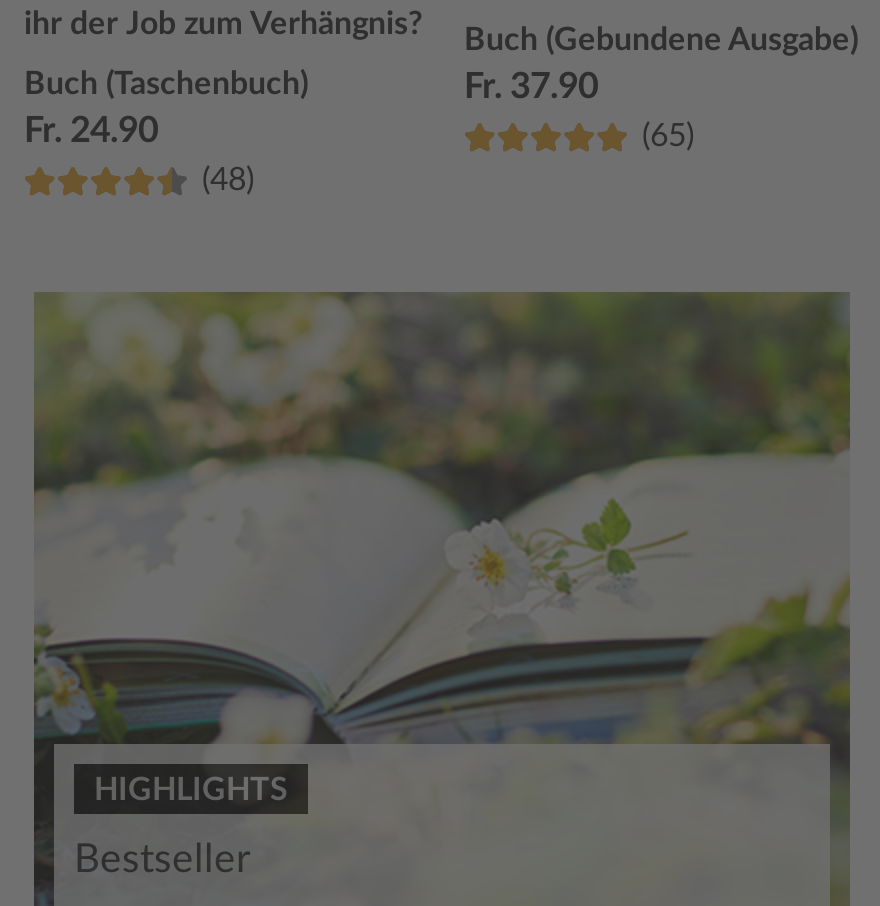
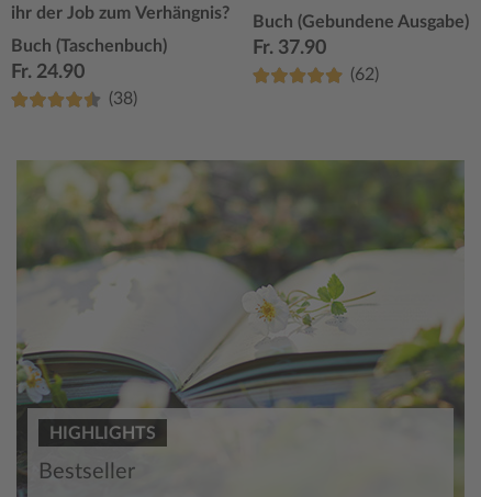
[642,120,694,152] (65) -> [350,66,379,83] (62)
[202,164,254,196] (48) -> [109,90,137,108] (38)

